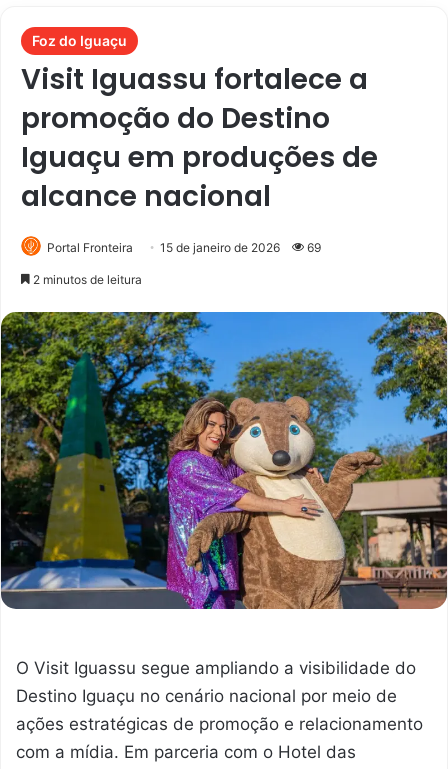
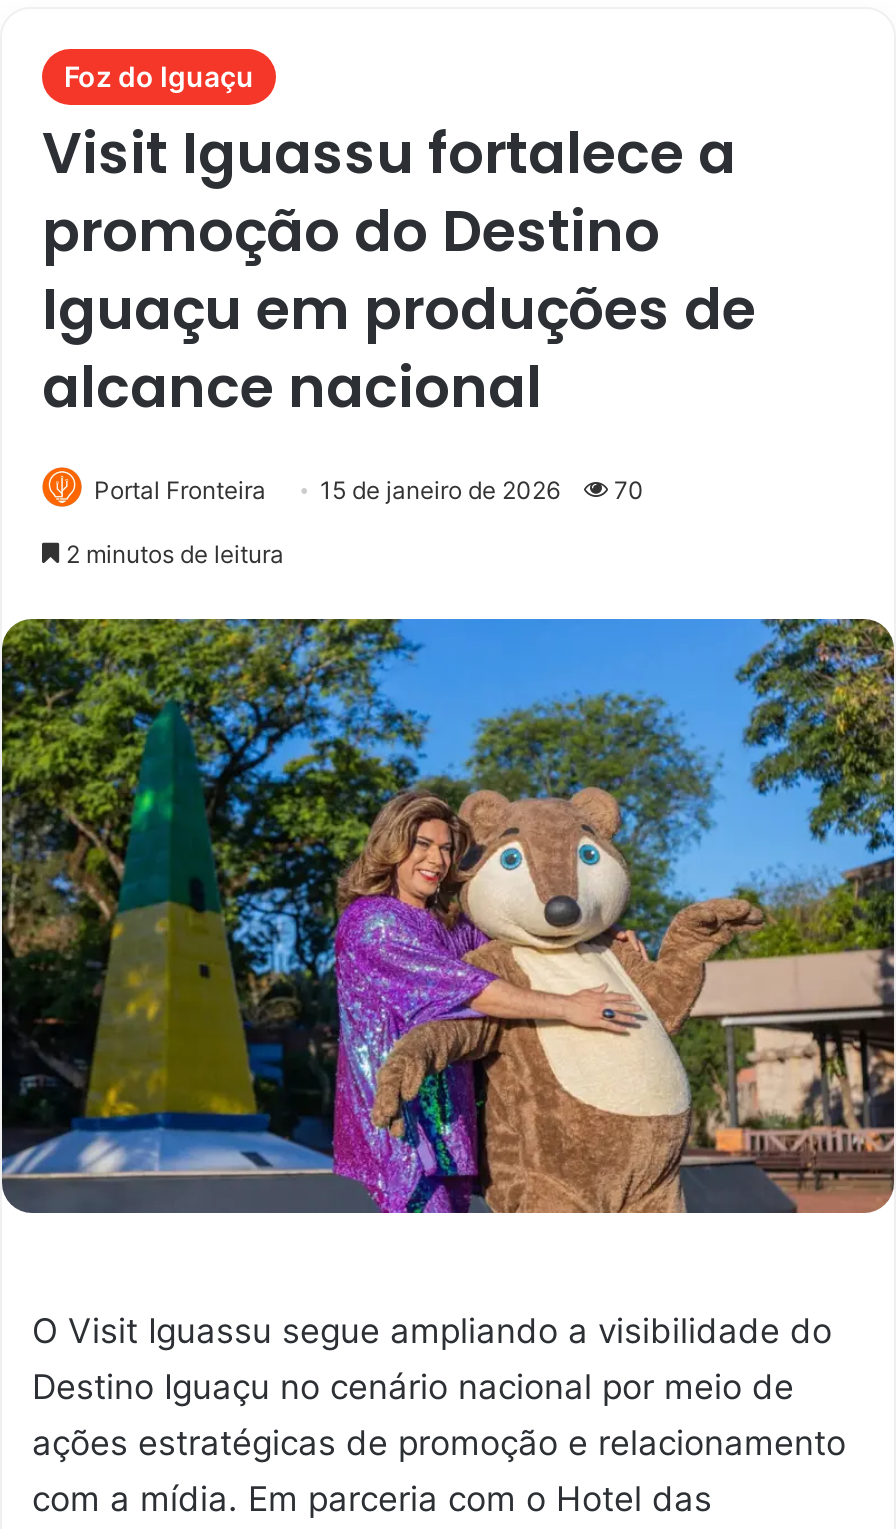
[47,240,321,255] Portal Fronteira 15 de janeiro de 2026 69 -> [94,475,644,505] Portal Fronteira 15 de janeiro de 2026 70

